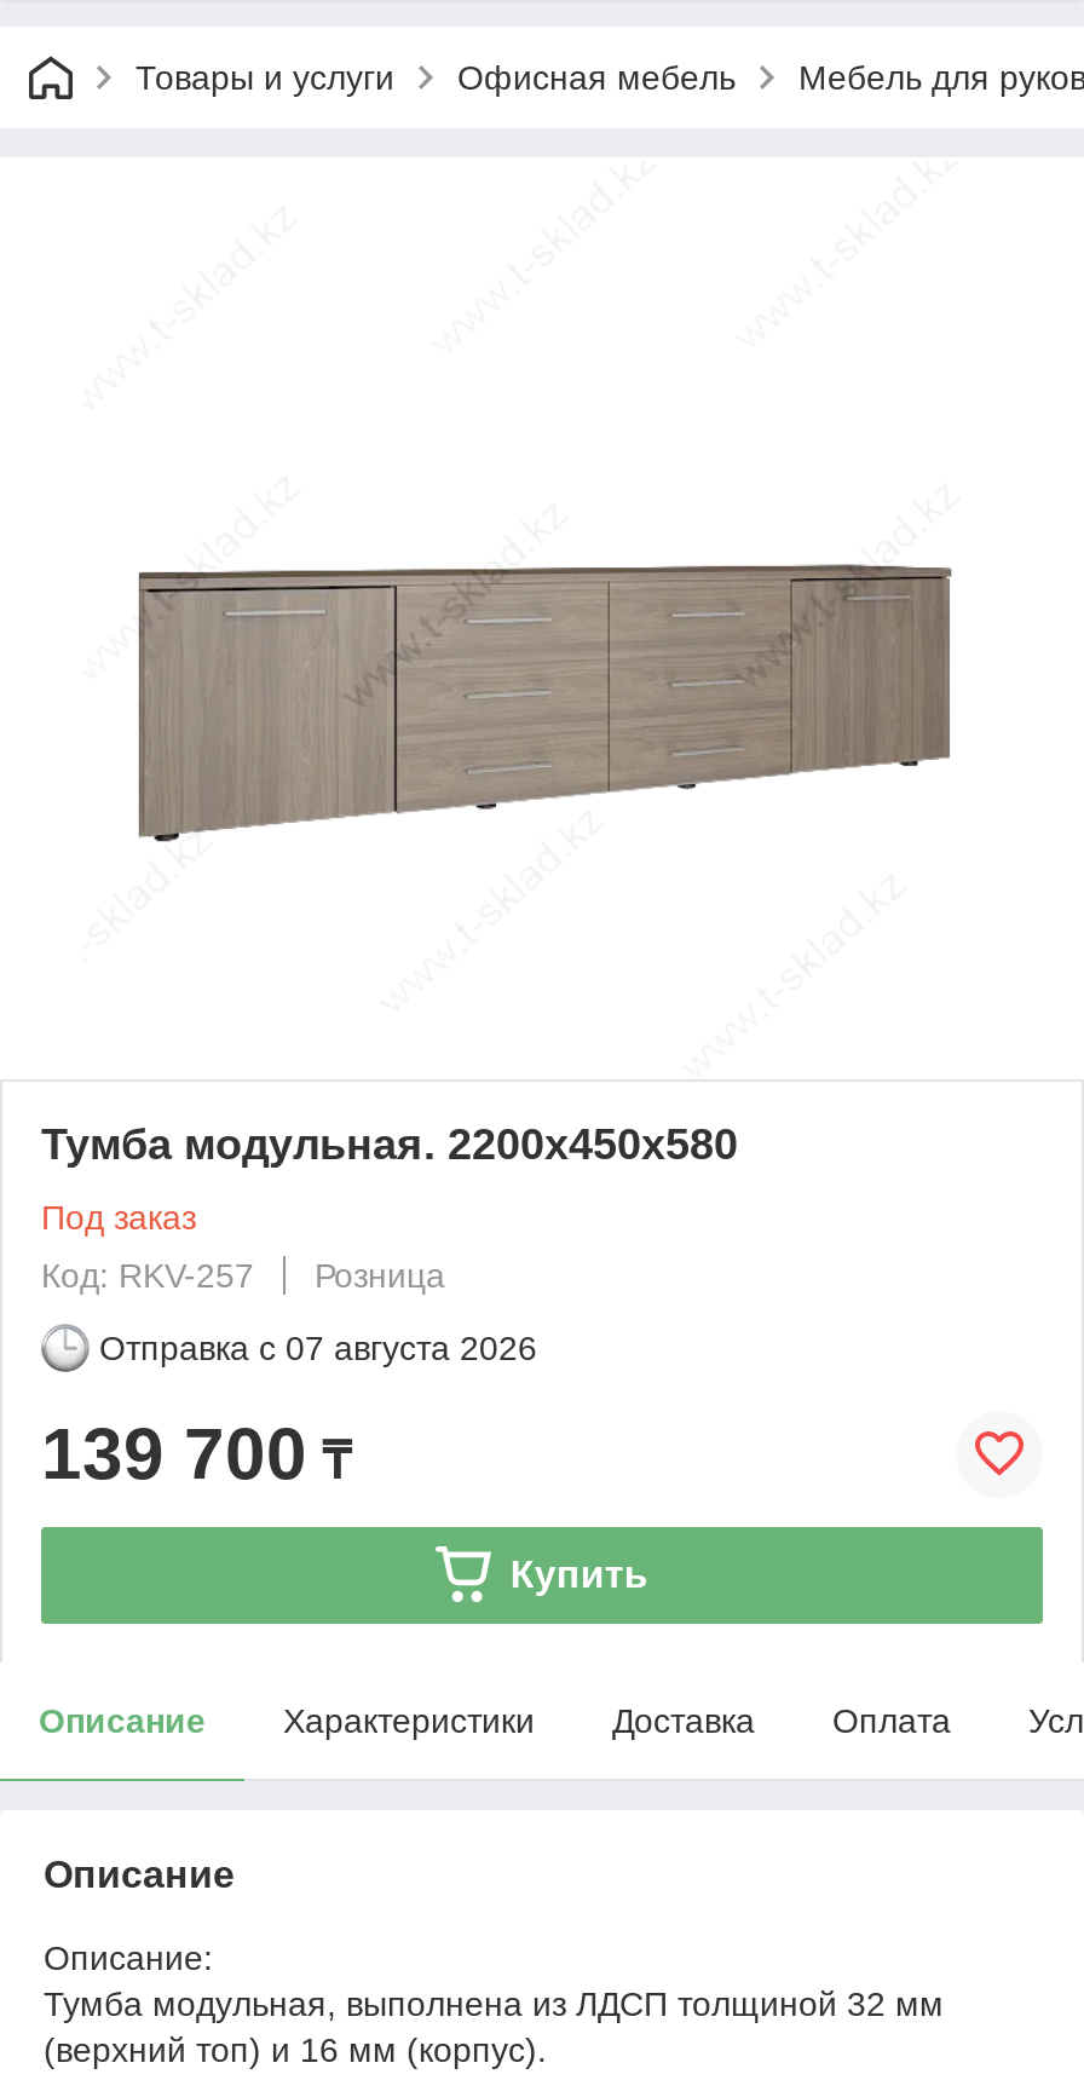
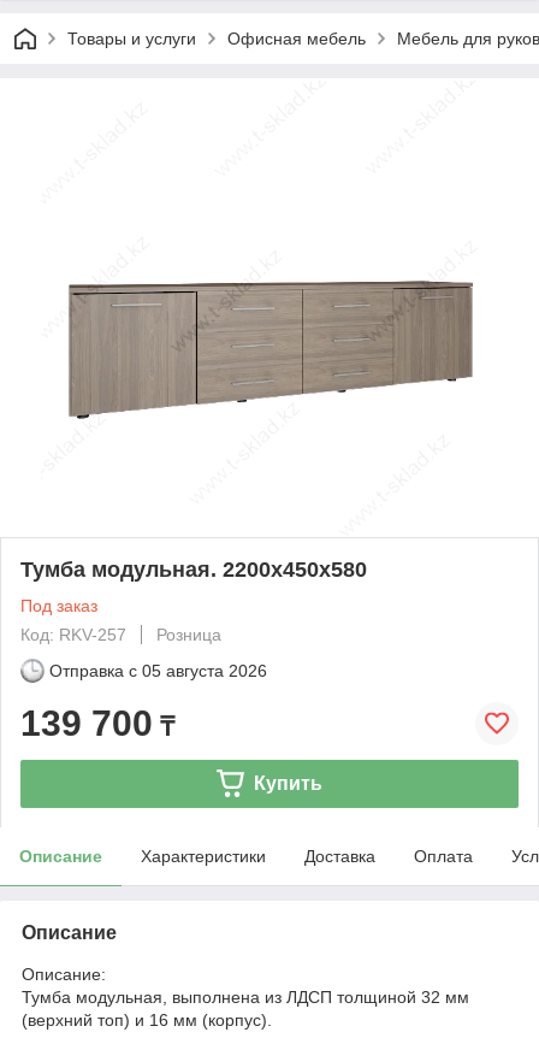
[99,1328,537,1367] Отправка с 07 августа 2026 -> [49,661,267,680] Отправка с 05 августа 2026

